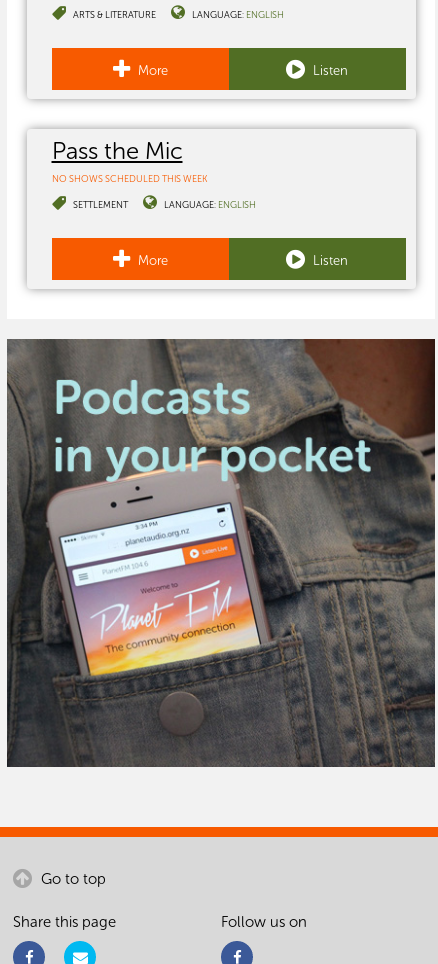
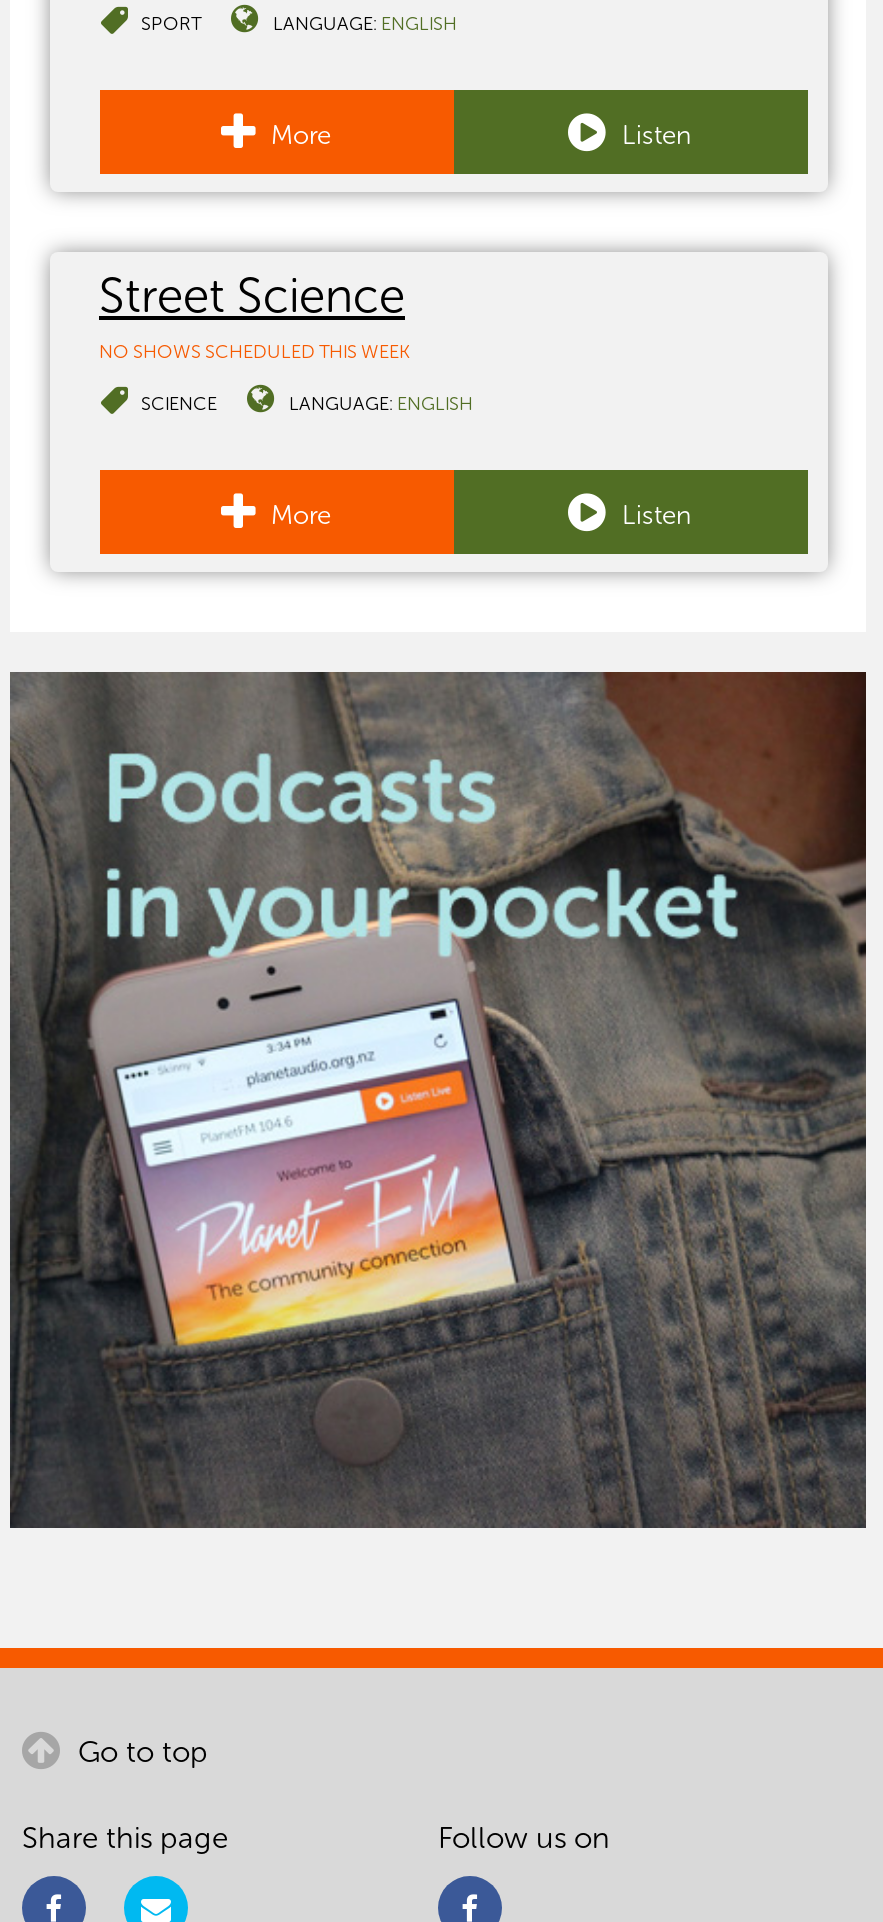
[72,9,155,20] ARTS & LITERATURE -> [141,12,201,34] SPORT
[51,136,182,165] Pass the Mic -> [99,266,405,324] Street Science
[72,199,127,210] SETTLEMENT -> [141,392,217,414] SCIENCE

